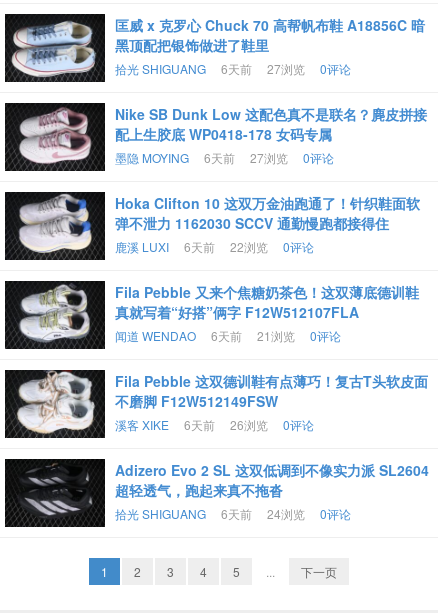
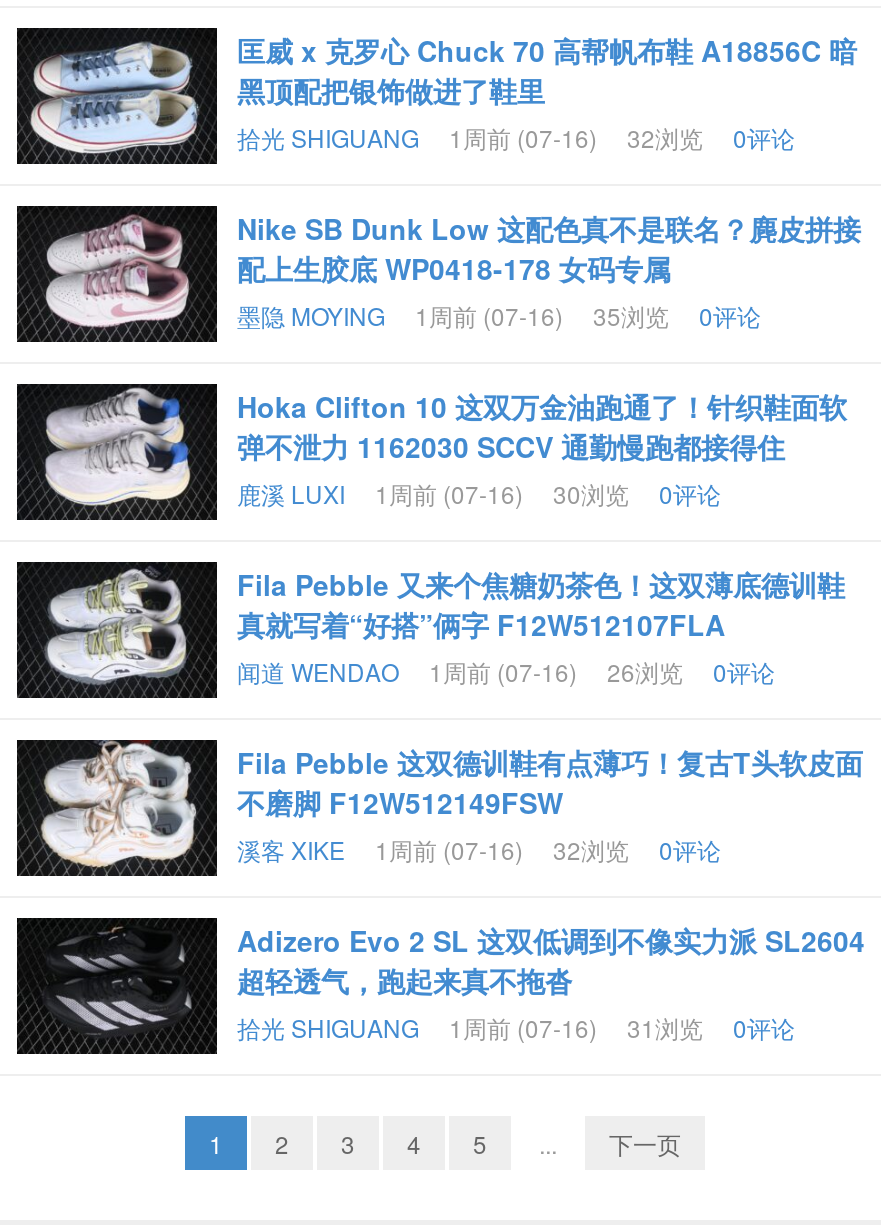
[221,60,305,77] 6天前 | 27浏览 -> [449,120,703,154] 1周前 (07-16) | 32浏览
[204,149,288,166] 6天前 | 27浏览 -> [415,298,669,332] 1周前 (07-16) | 35浏览
[184,238,268,255] 6天前 | 22浏览 -> [375,476,629,510] 1周前 (07-16) | 30浏览
[211,327,295,344] 6天前 | 21浏览 -> [429,654,683,688] 1周前 (07-16) | 26浏览
[184,416,268,433] 6天前 | 26浏览 -> [375,832,629,866] 1周前 (07-16) | 32浏览
[221,505,305,522] 6天前 | 24浏览 -> [449,1010,703,1044] 1周前 (07-16) | 31浏览

